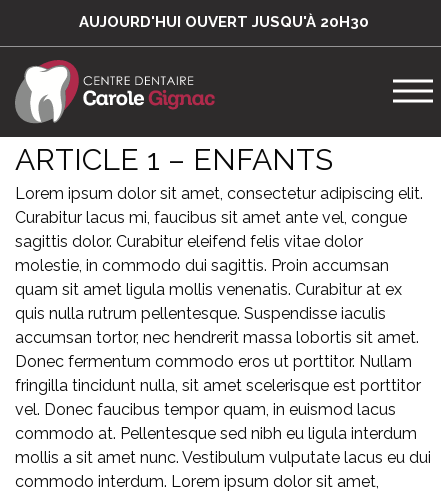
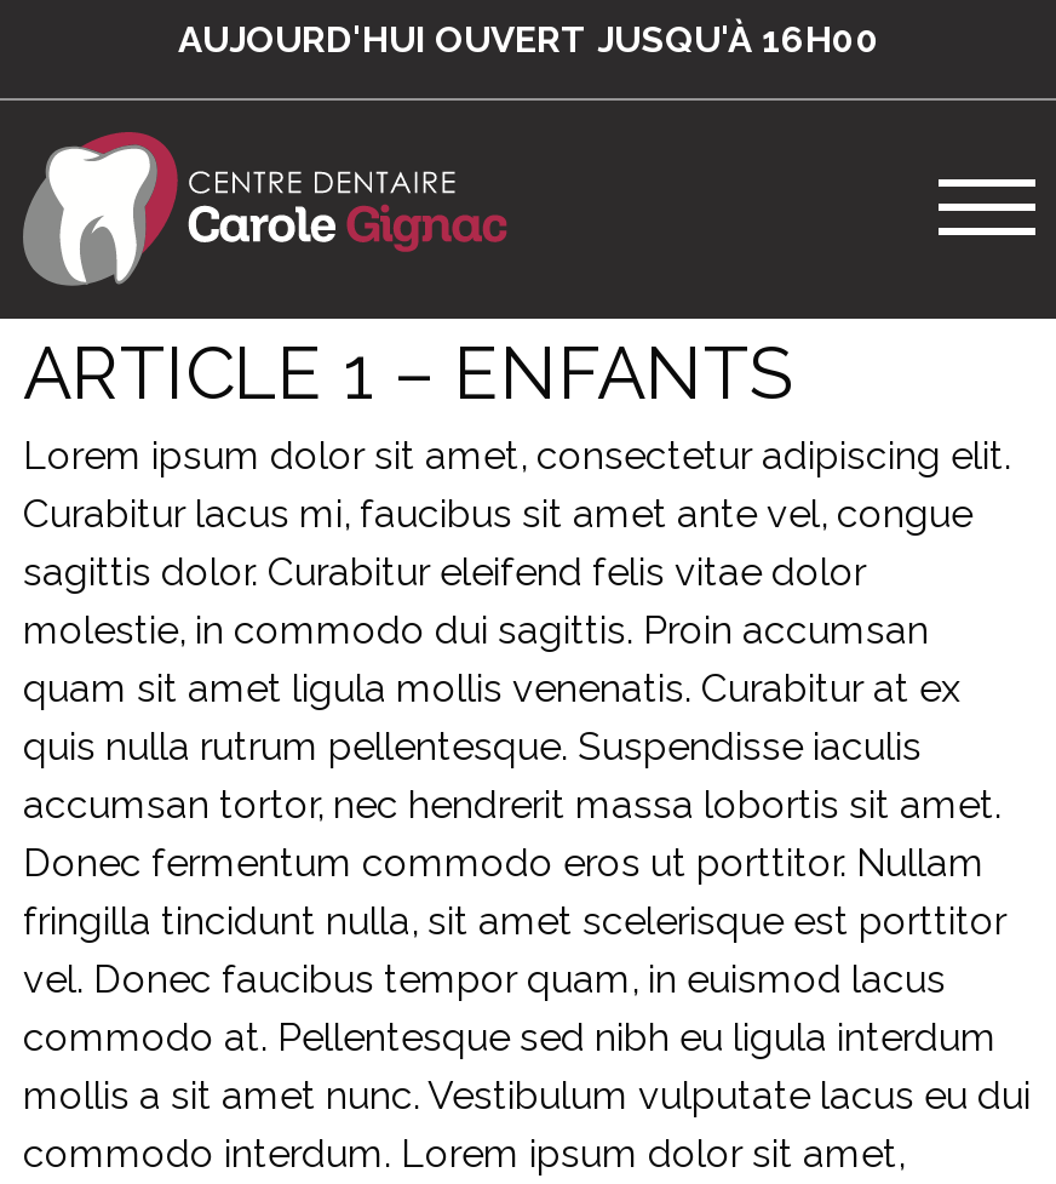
[79,12,369,30] AUJOURD'HUI OUVERT JUSQU'À 20H30 -> [178,17,880,61] AUJOURD'HUI OUVERT JUSQU'À 16H00

